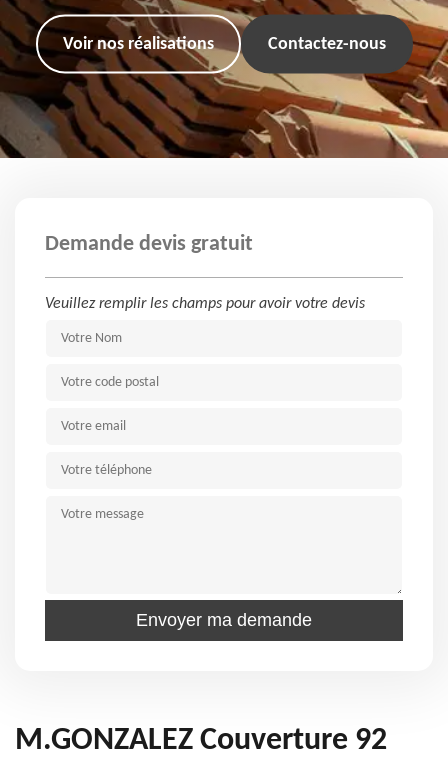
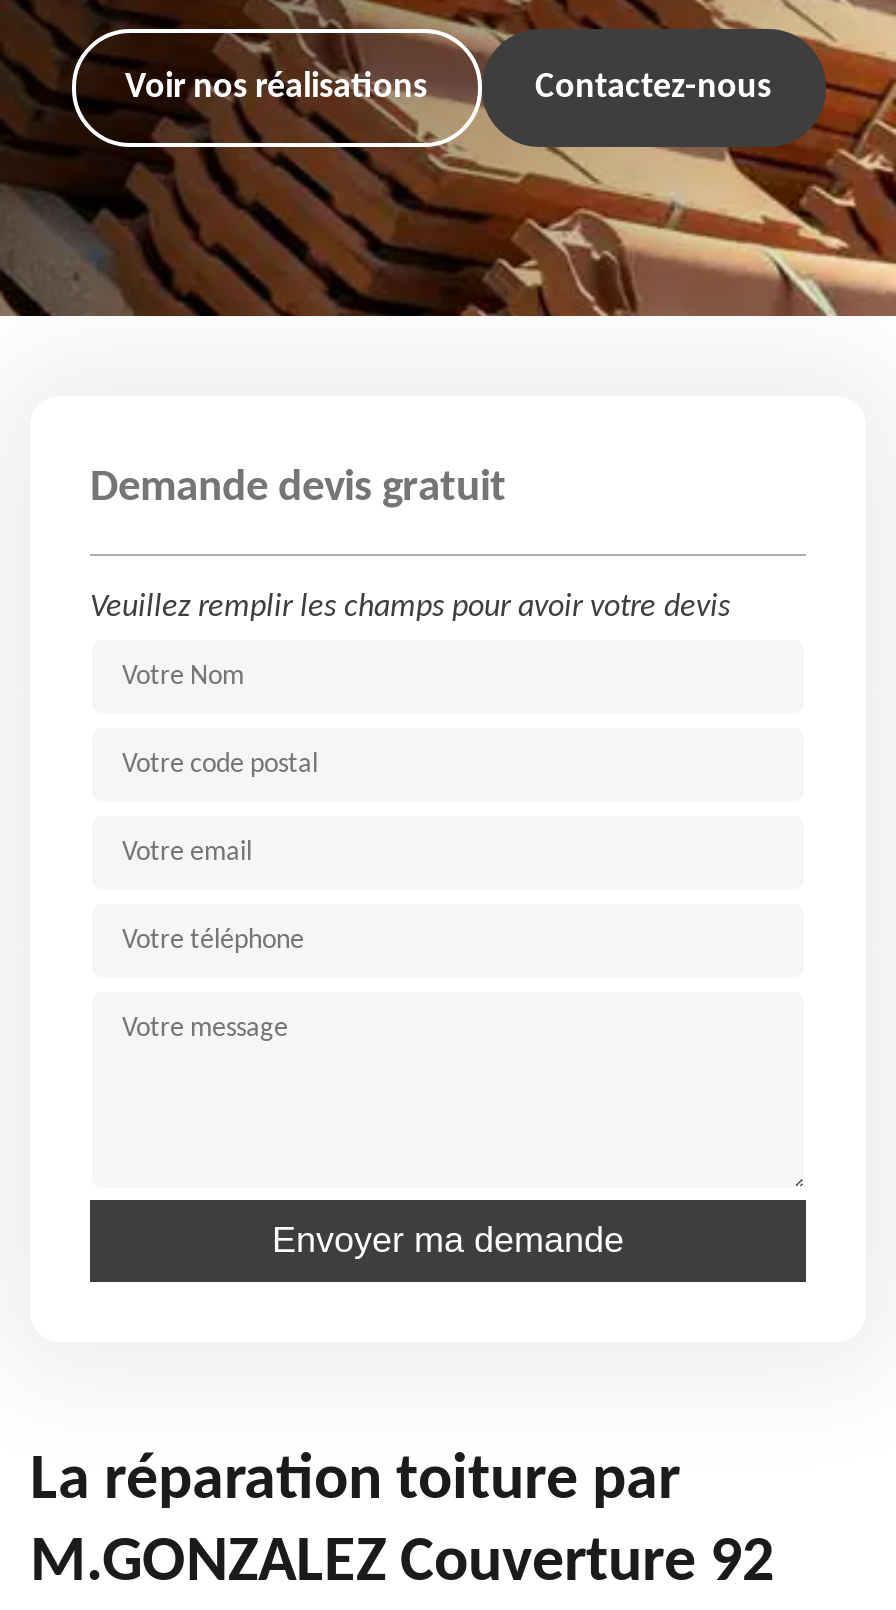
none -> [30,1450,680,1514] La réparation toiture par

